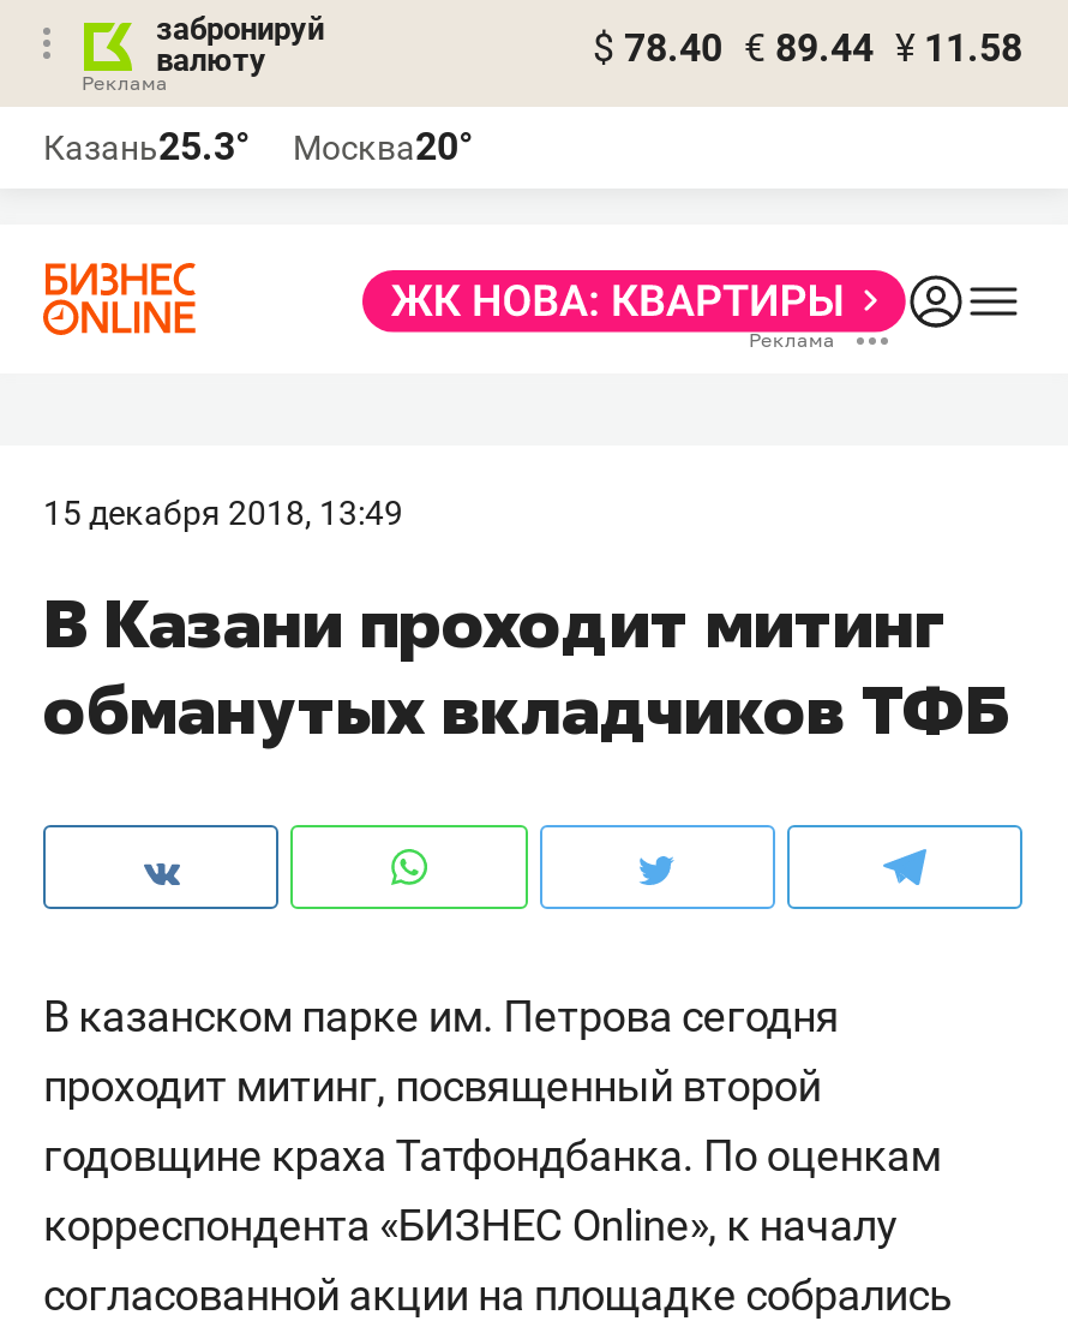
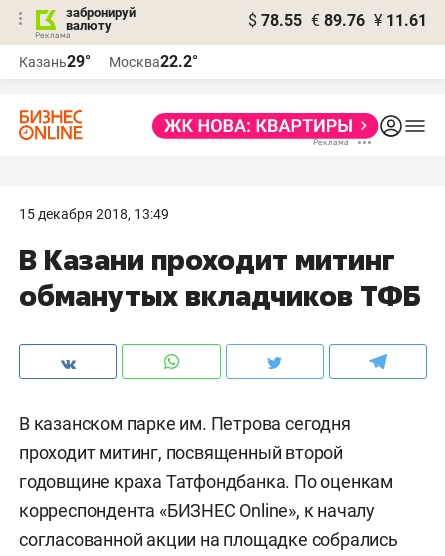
[593,25,1022,71] $ 78.40 € 89.44 ¥ 11.58 -> [248,11,427,30] $ 78.55 € 89.76 ¥ 11.61
[43,124,250,169] Казань25.3° -> [19,52,91,71] Казань29°
[293,124,473,169] Москва20° -> [109,52,198,71] Москва22.2°

